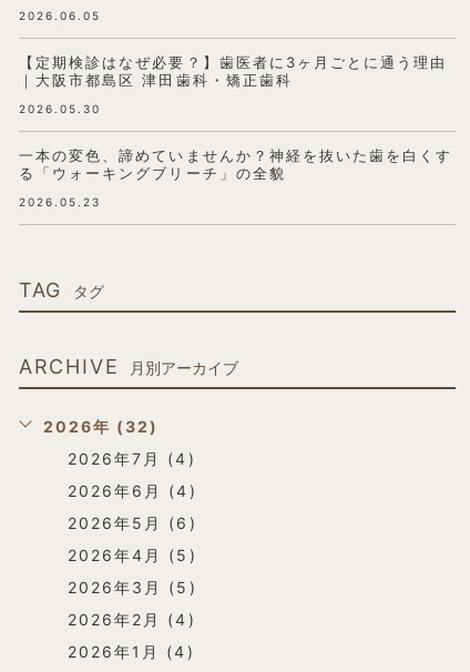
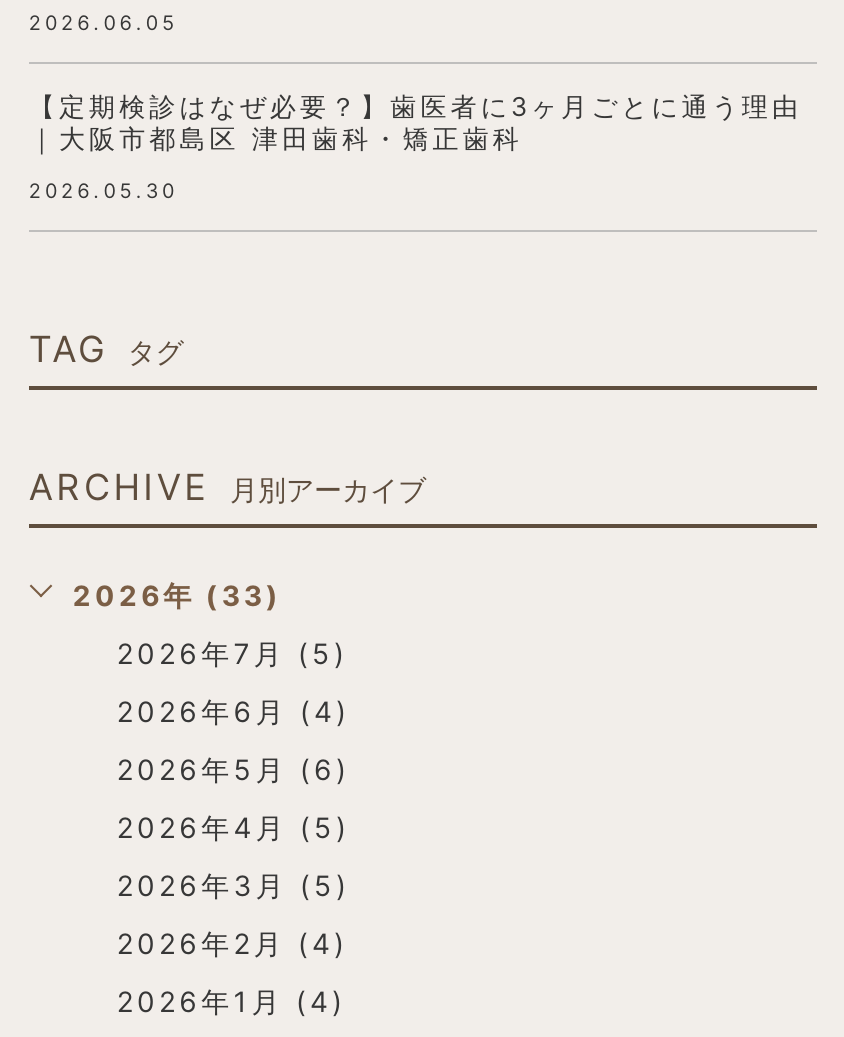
[19,146,453,209] 一本の変色、諦めていませんか？神経を抜いた歯を白くす | る「ウォーキングブリーチ」の全貌 | 2026.05.23 -> none
[43,417,159,436] 2026年 (32) -> [73,578,282,612] 2026年 (33)
[68,449,196,468] 2026年7月 (4) -> [117,636,348,670] 2026年7月 (5)

